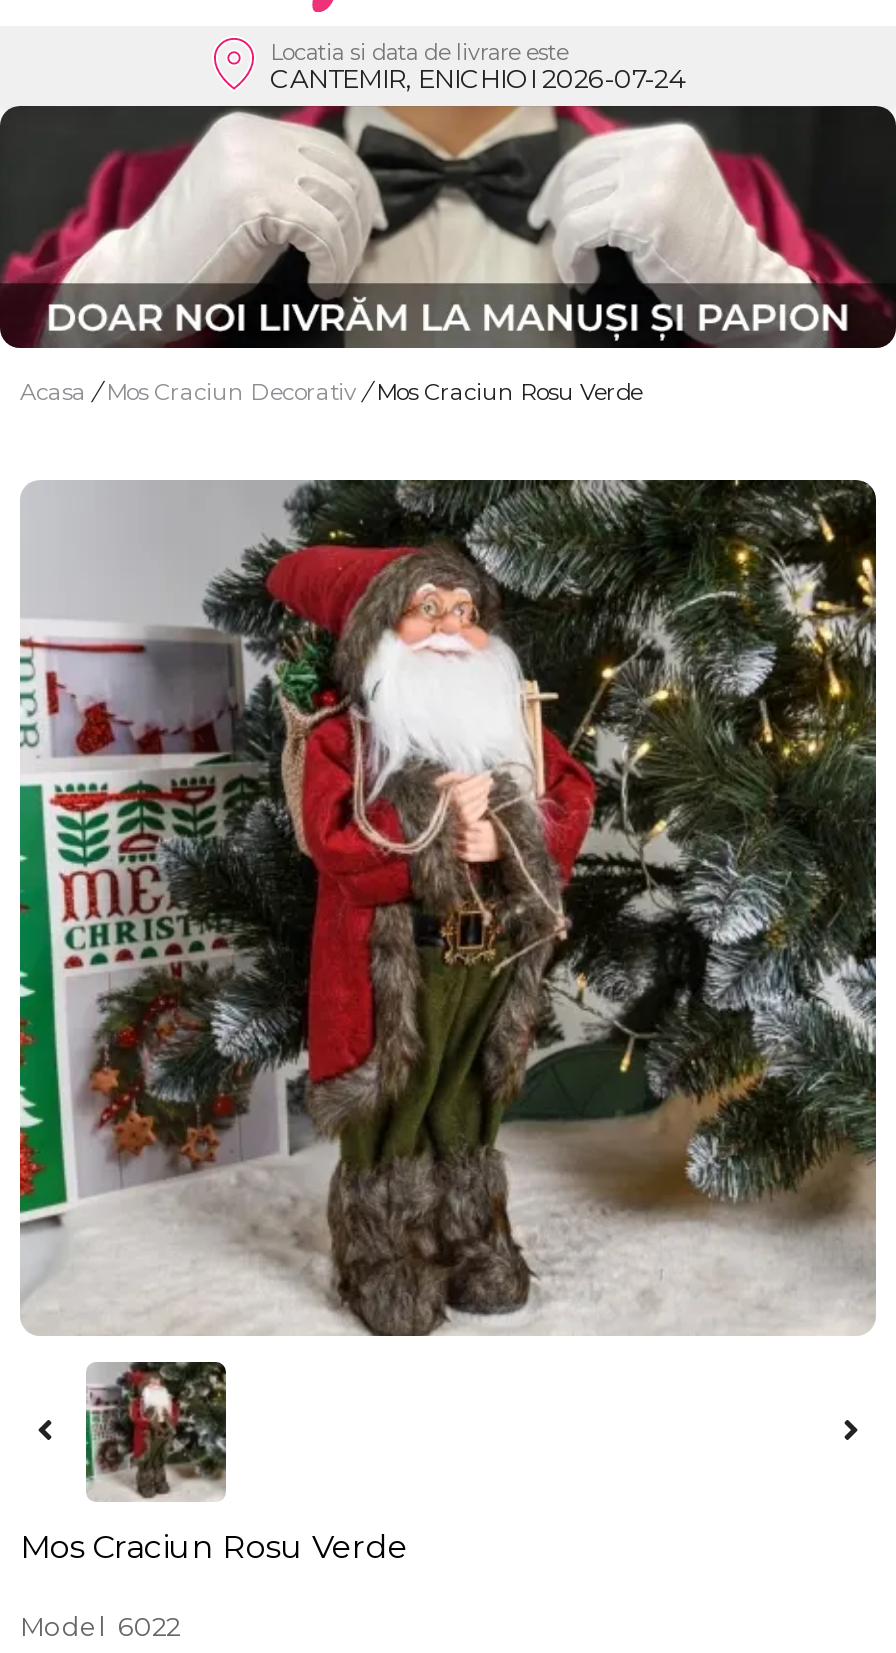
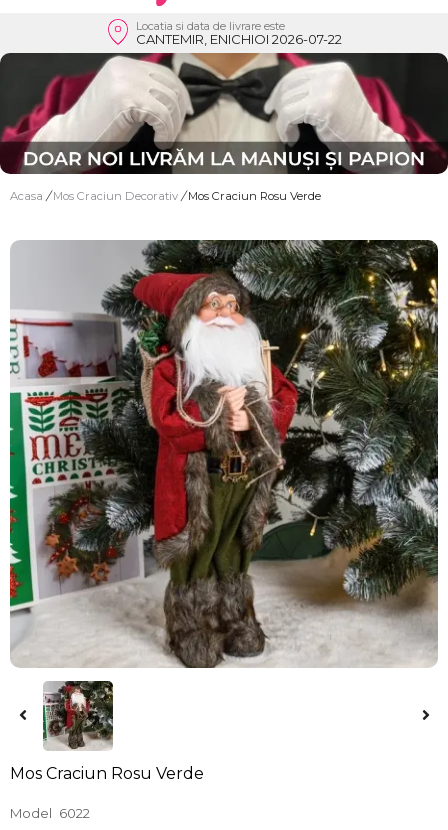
[270,61,684,93] CANTEMIR, ENICHIOI 2026-07-24 -> [135,31,341,47] CANTEMIR, ENICHIOI 2026-07-22

